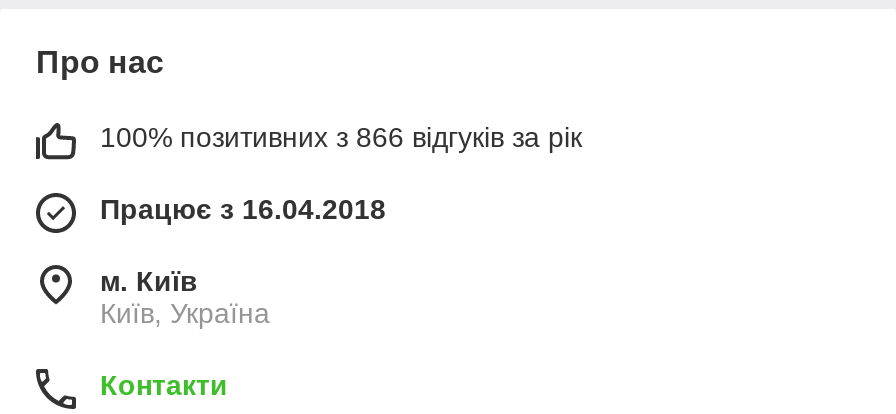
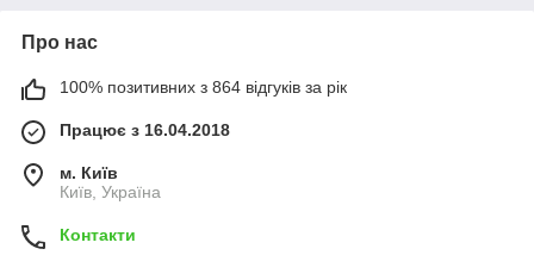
[100,121,582,153] 100% позитивних з 866 відгуків за рік -> [60,77,347,97] 100% позитивних з 864 відгуків за рік

